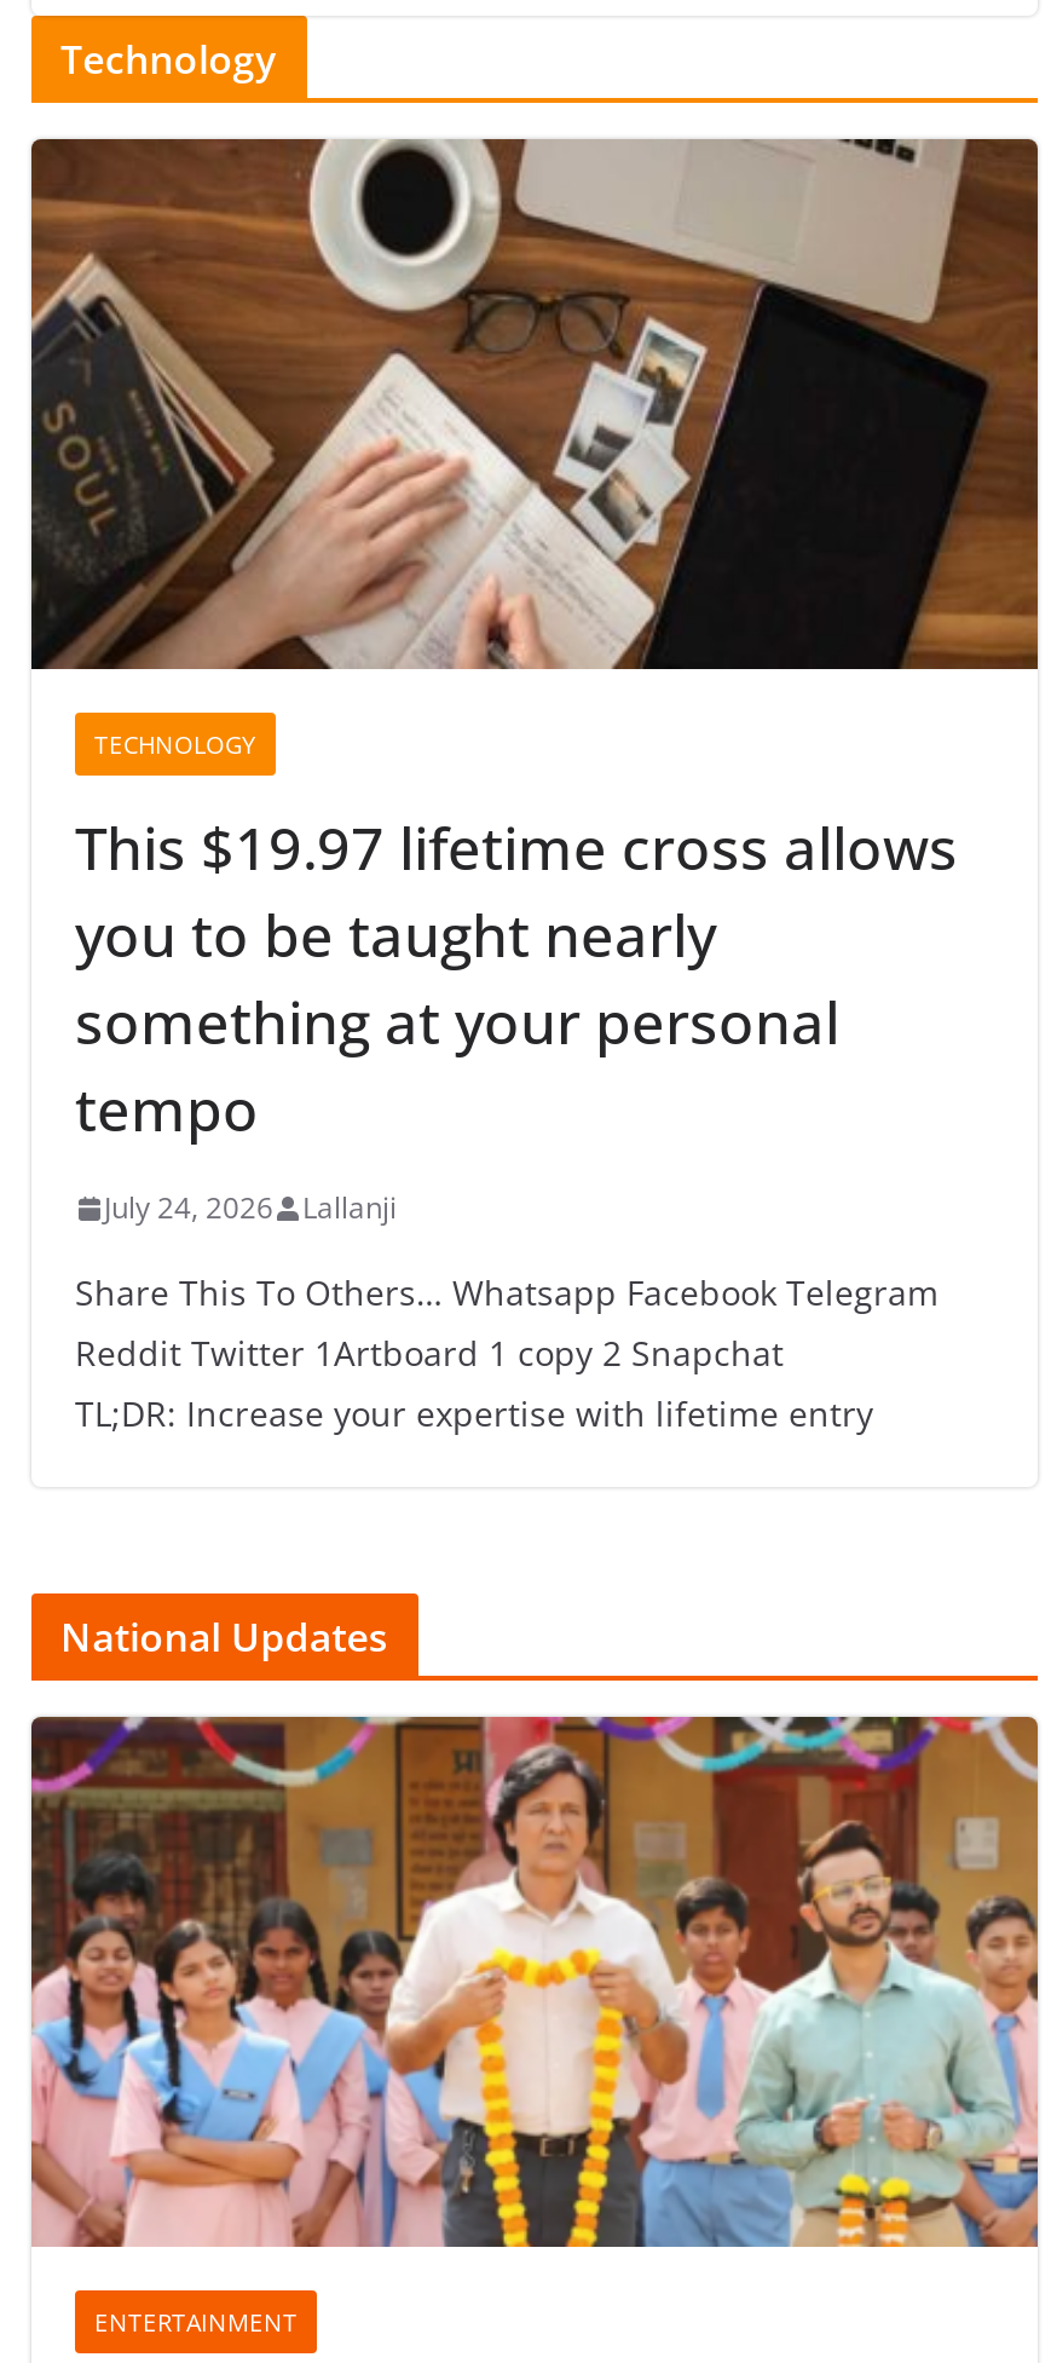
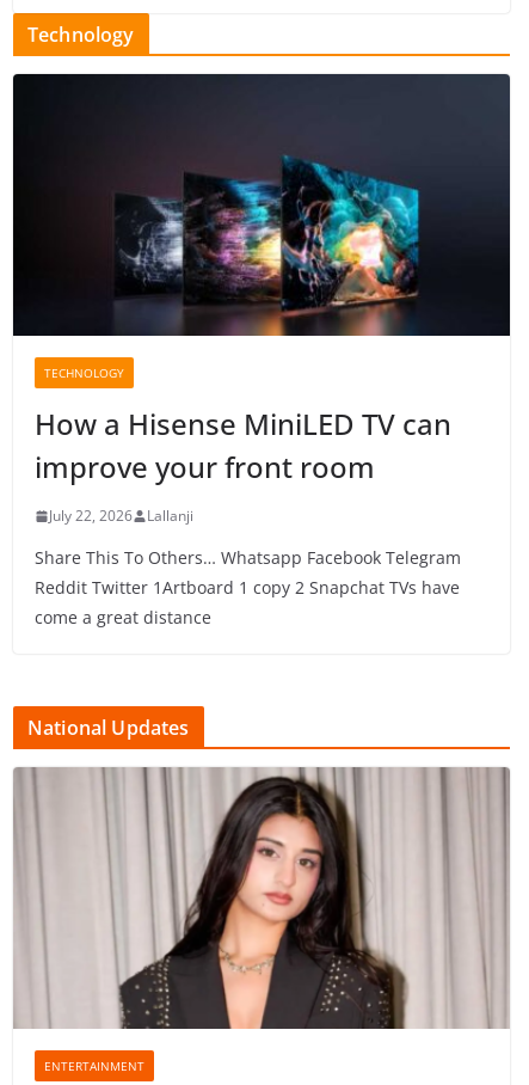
[29,137,1040,672] [image] -> [12,73,511,337] [image]
[75,807,958,1148] This $19.97 lifetime cross allows | you to be taught nearly | something at your personal | tempo -> [35,404,451,486] How a Hisense MiniLED TV can | improve your front room
[104,1187,397,1228] July 24, 2026 Lallanji -> [49,505,193,526] July 22, 2026 Lallanji
[75,1330,873,1436] Reddit Twitter 1Artboard 1 copy 2 Snapchat | TL;DR: Increase your expertise with lifetime entry -> [35,576,460,629] Reddit Twitter 1Artboard 1 copy 2 Snapchat TVs have | come a great distance
[31,1714,1040,2249] [image] -> [13,767,510,1030] [image]

